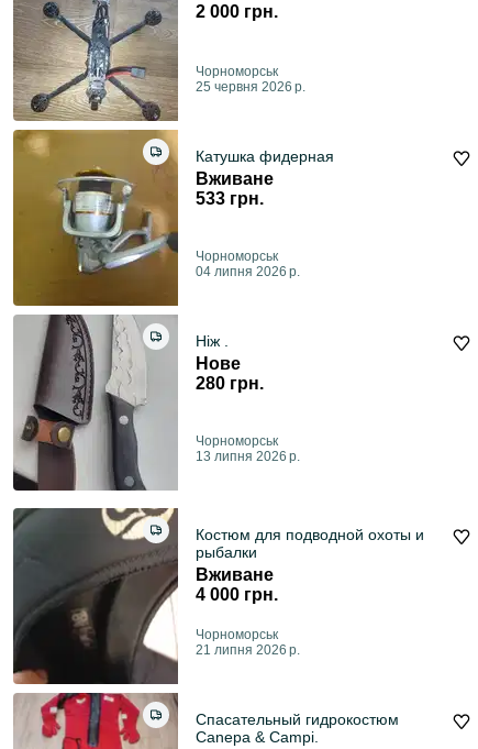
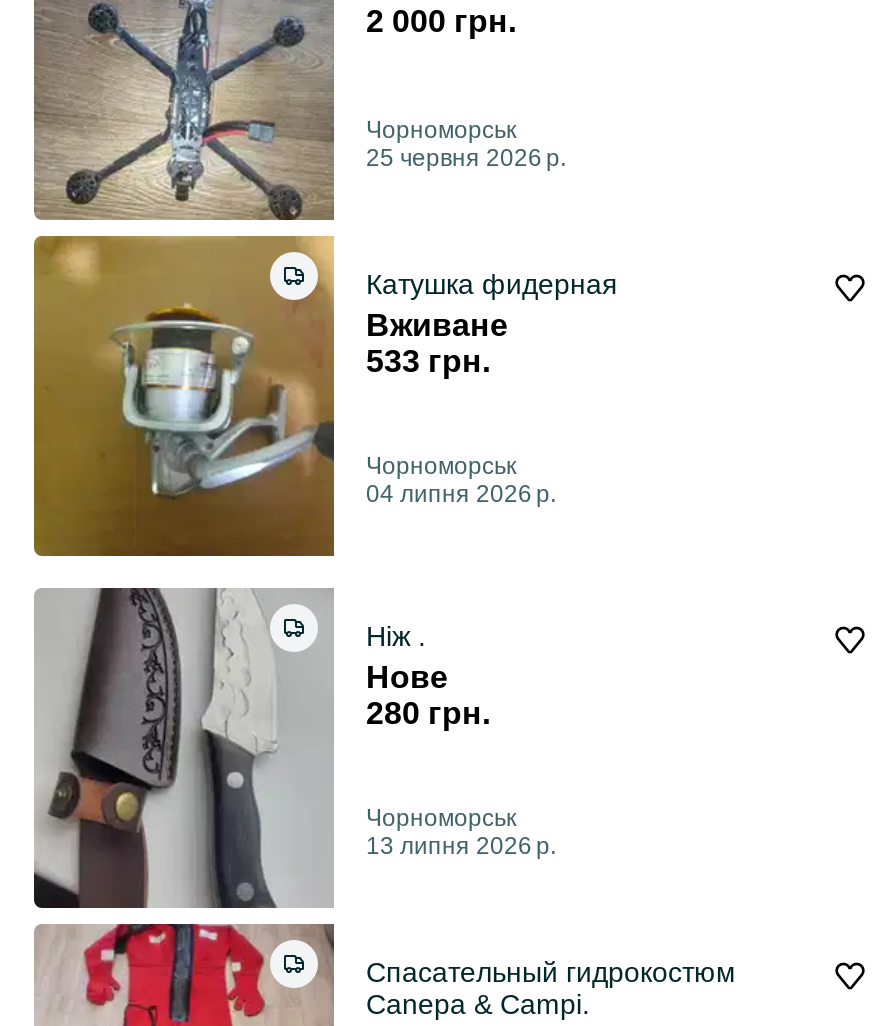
[13,508,424,685] [image] | Костюм для подводной охоты и | рыбалки | Вживане | 4 000 грн. | Чорноморськ | 21 липня 2026 р. -> none

